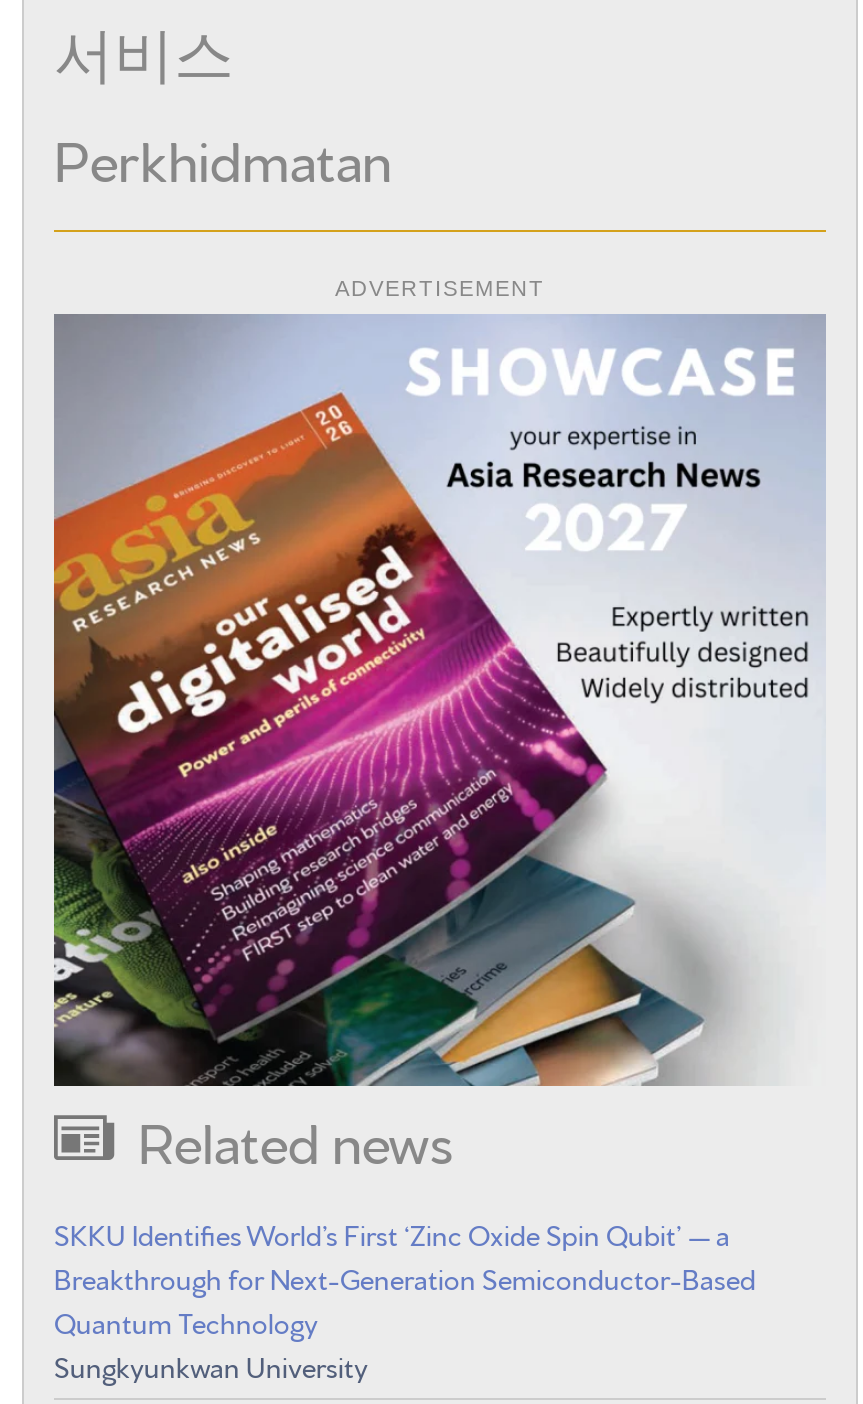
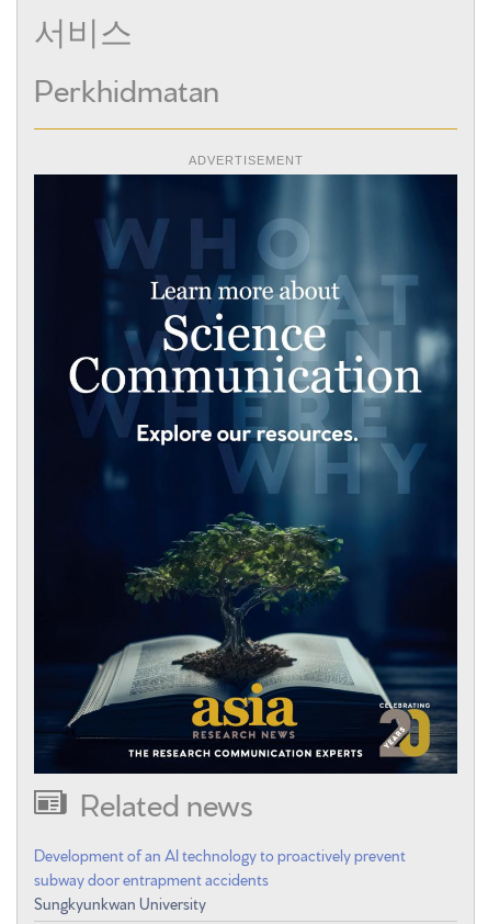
[52,314,826,1088] [image] -> [33,173,458,775] [image]
moved [126,1102,454,1174] -> [73,783,253,822]: Related news
[54,1216,756,1340] SKKU Identifies World’s First ‘Zinc Oxide Spin Qubit’ — a | Breakthrough for Next-Generation Semiconductor-Based | Quantum Technology -> [34,845,406,889] Development of an AI technology to proactively prevent | subway door entrapment accidents

